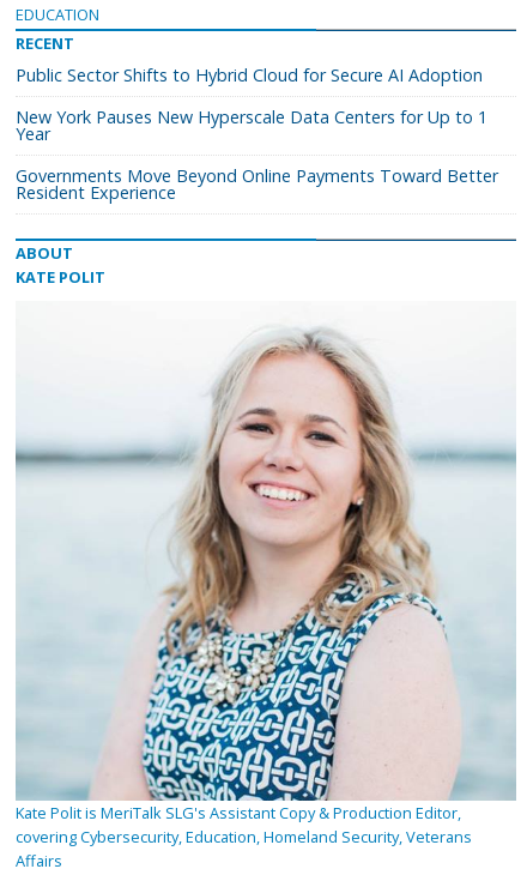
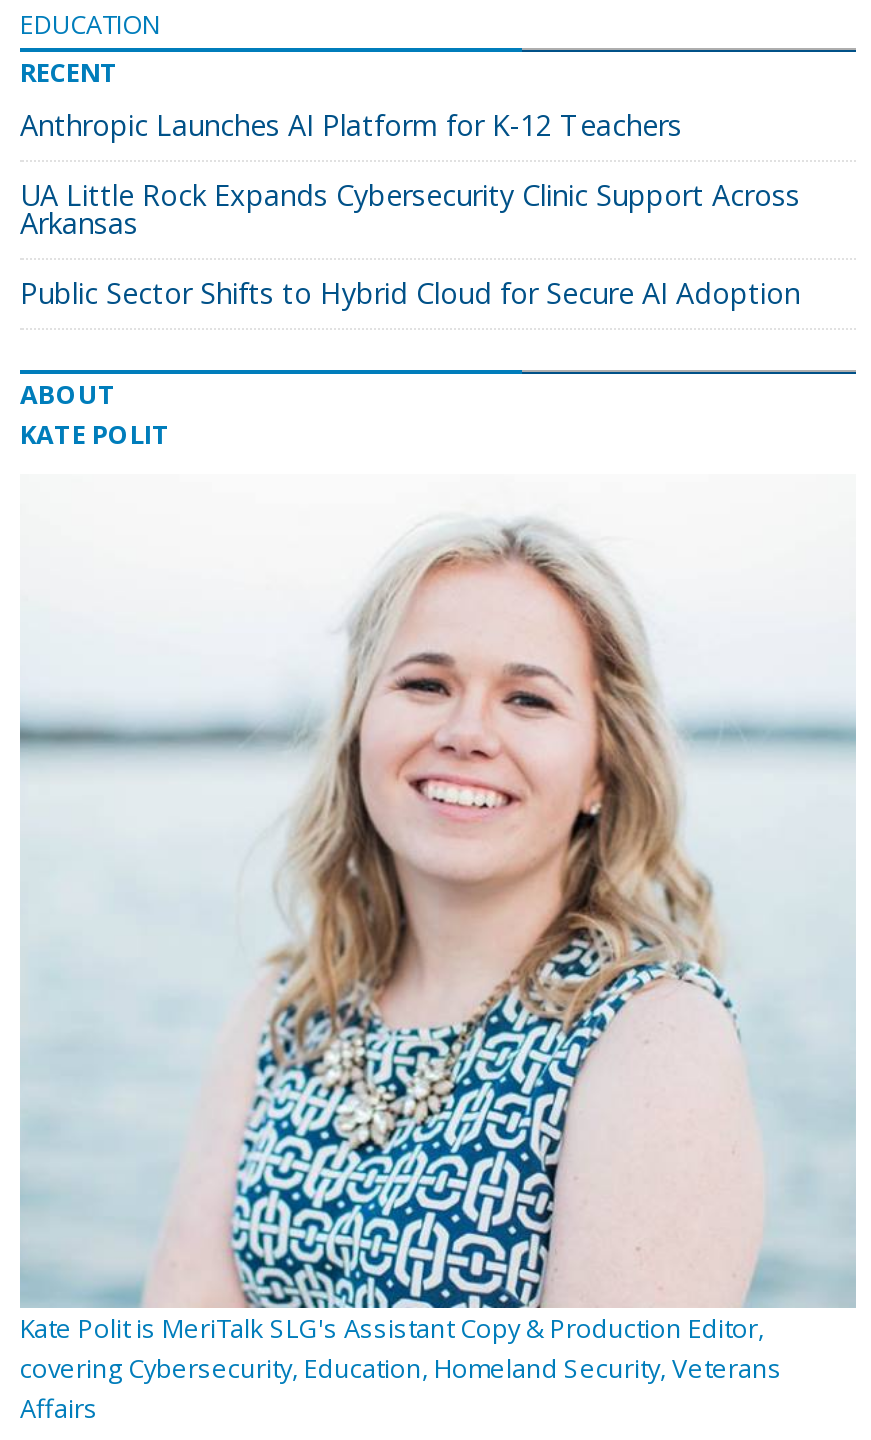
none -> [20,106,800,242] Anthropic Launches AI Platform for K-12 Teachers | UA Little Rock Expands Cybersecurity Clinic Support Across | Arkansas
moved [16,64,483,86] -> [20,274,800,312]: Public Sector Shifts to Hybrid Cloud for Secure AI Adoption
[16,105,498,204] New York Pauses New Hyperscale Data Centers for Up to 1 | Year | Governments Move Beyond Online Payments Toward Better | Resident Experience -> none

